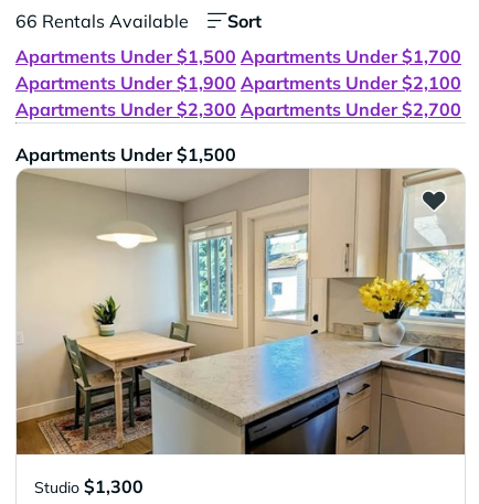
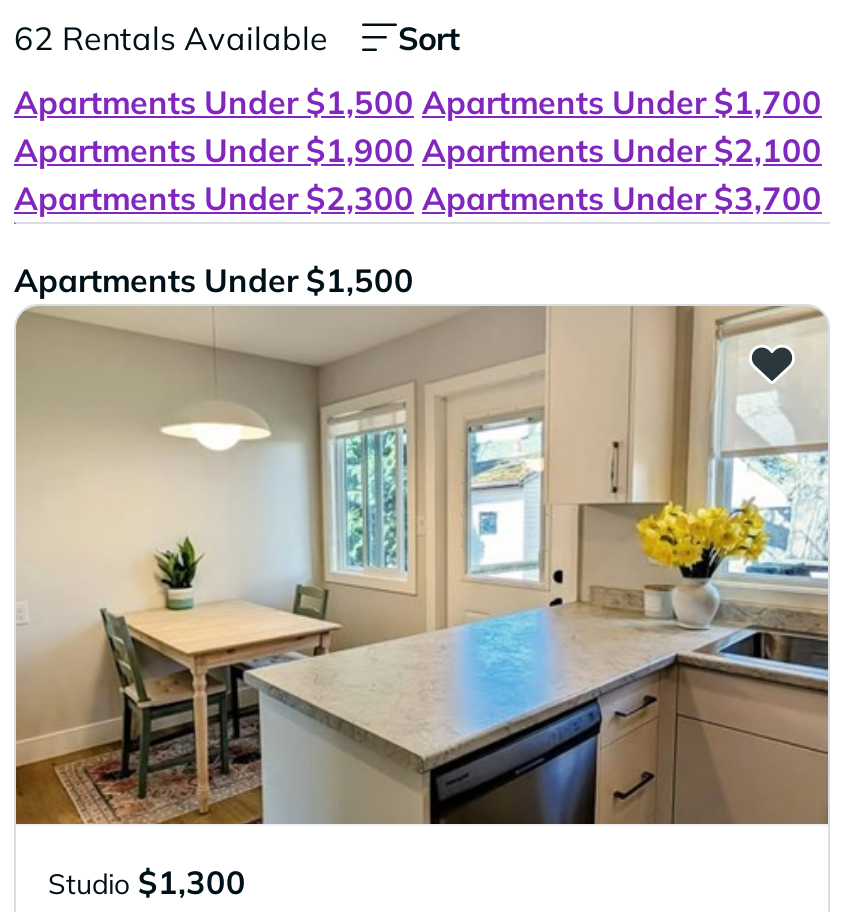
[15,10,189,32] 66 Rentals Available -> [14,18,328,58] 62 Rentals Available
[15,98,461,120] Apartments Under $2,300 Apartments Under $2,700 -> [14,178,822,218] Apartments Under $2,300 Apartments Under $3,700

